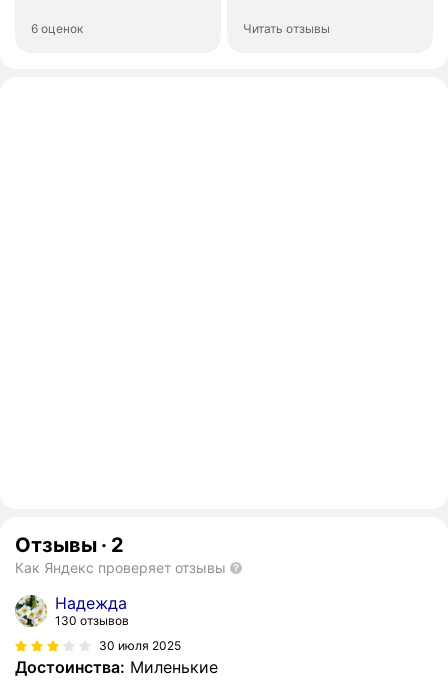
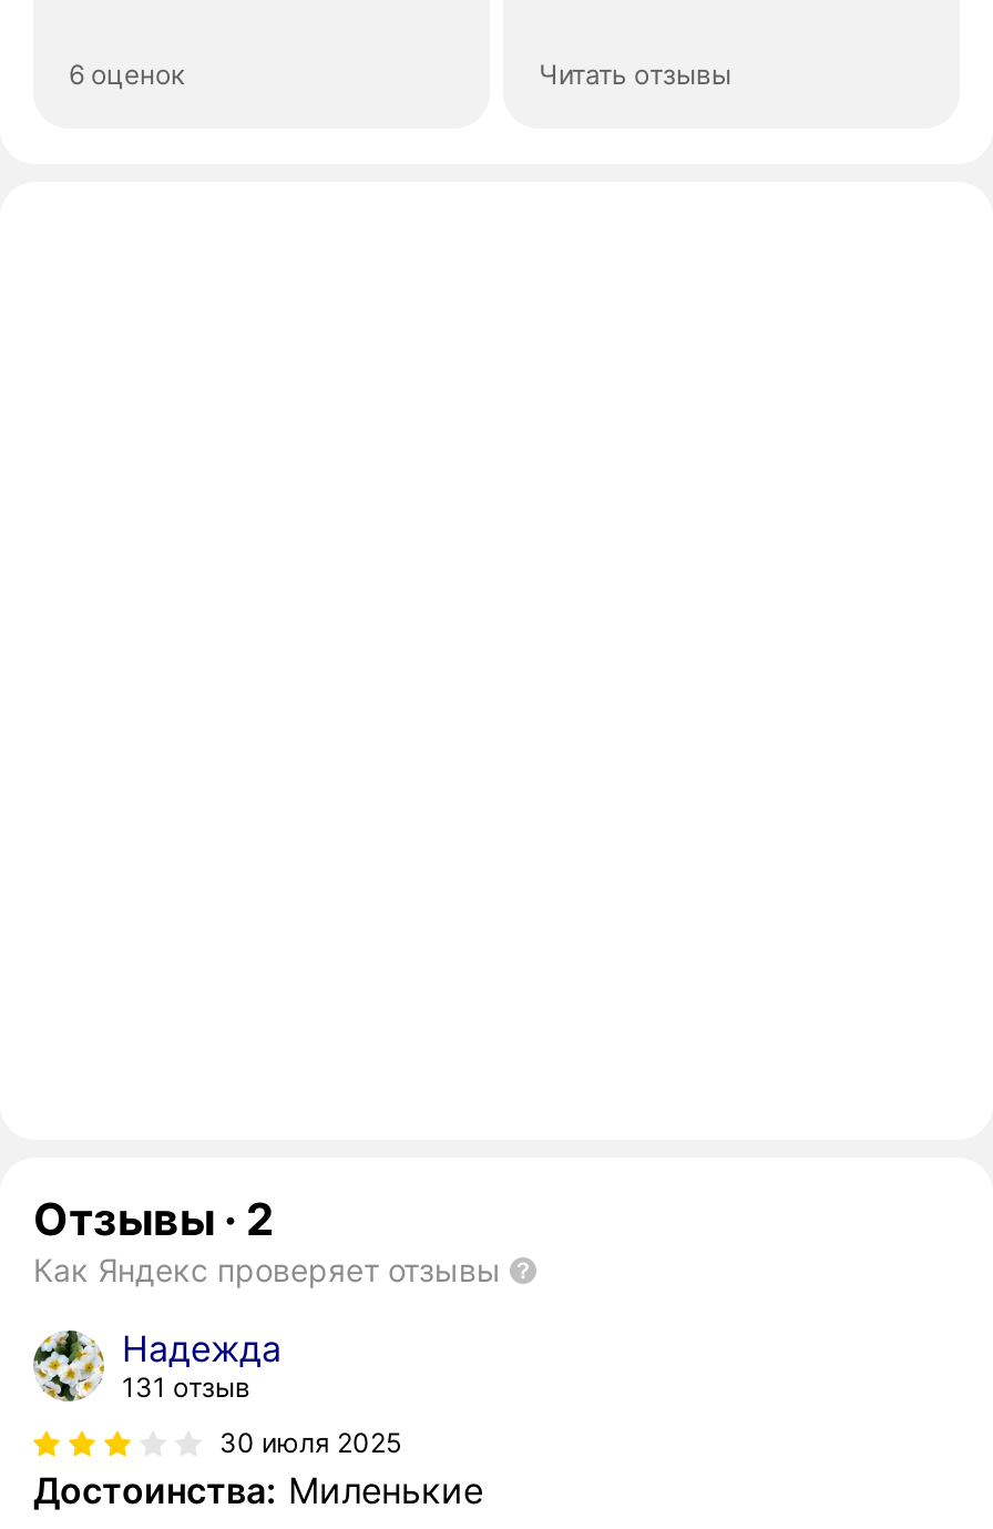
[55,613,129,628] 130 отзывов -> [122,1371,250,1404] 131 отзыв

